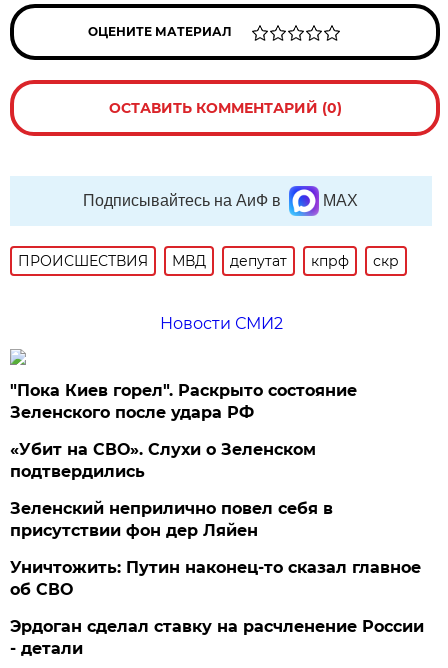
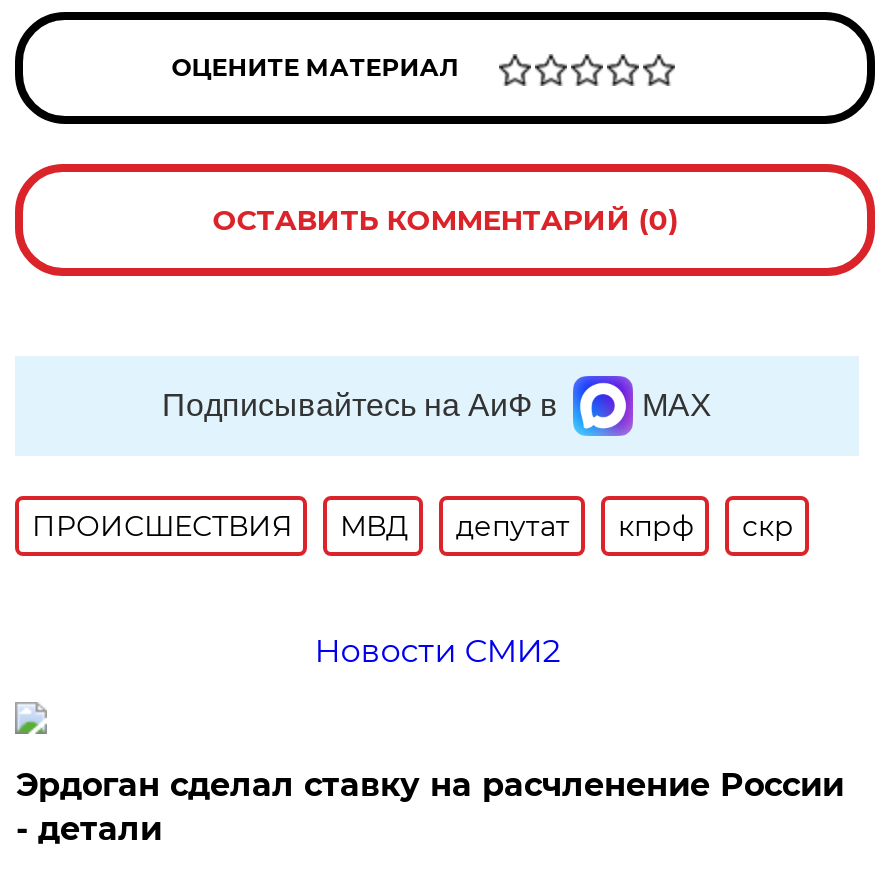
[10,381,421,599] "Пока Киев горел". Раскрыто состояние | Зеленского после удара РФ | «Убит на СВО». Слухи о Зеленском | подтвердились | Зеленский неприлично повел cебя в | присутствии фон дер Ляйен | Уничтожить: Путин наконец-то сказал главное | об СВО -> none

